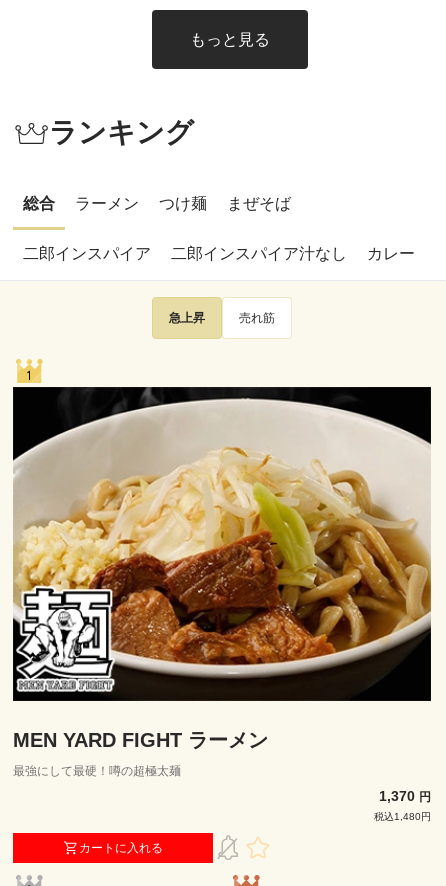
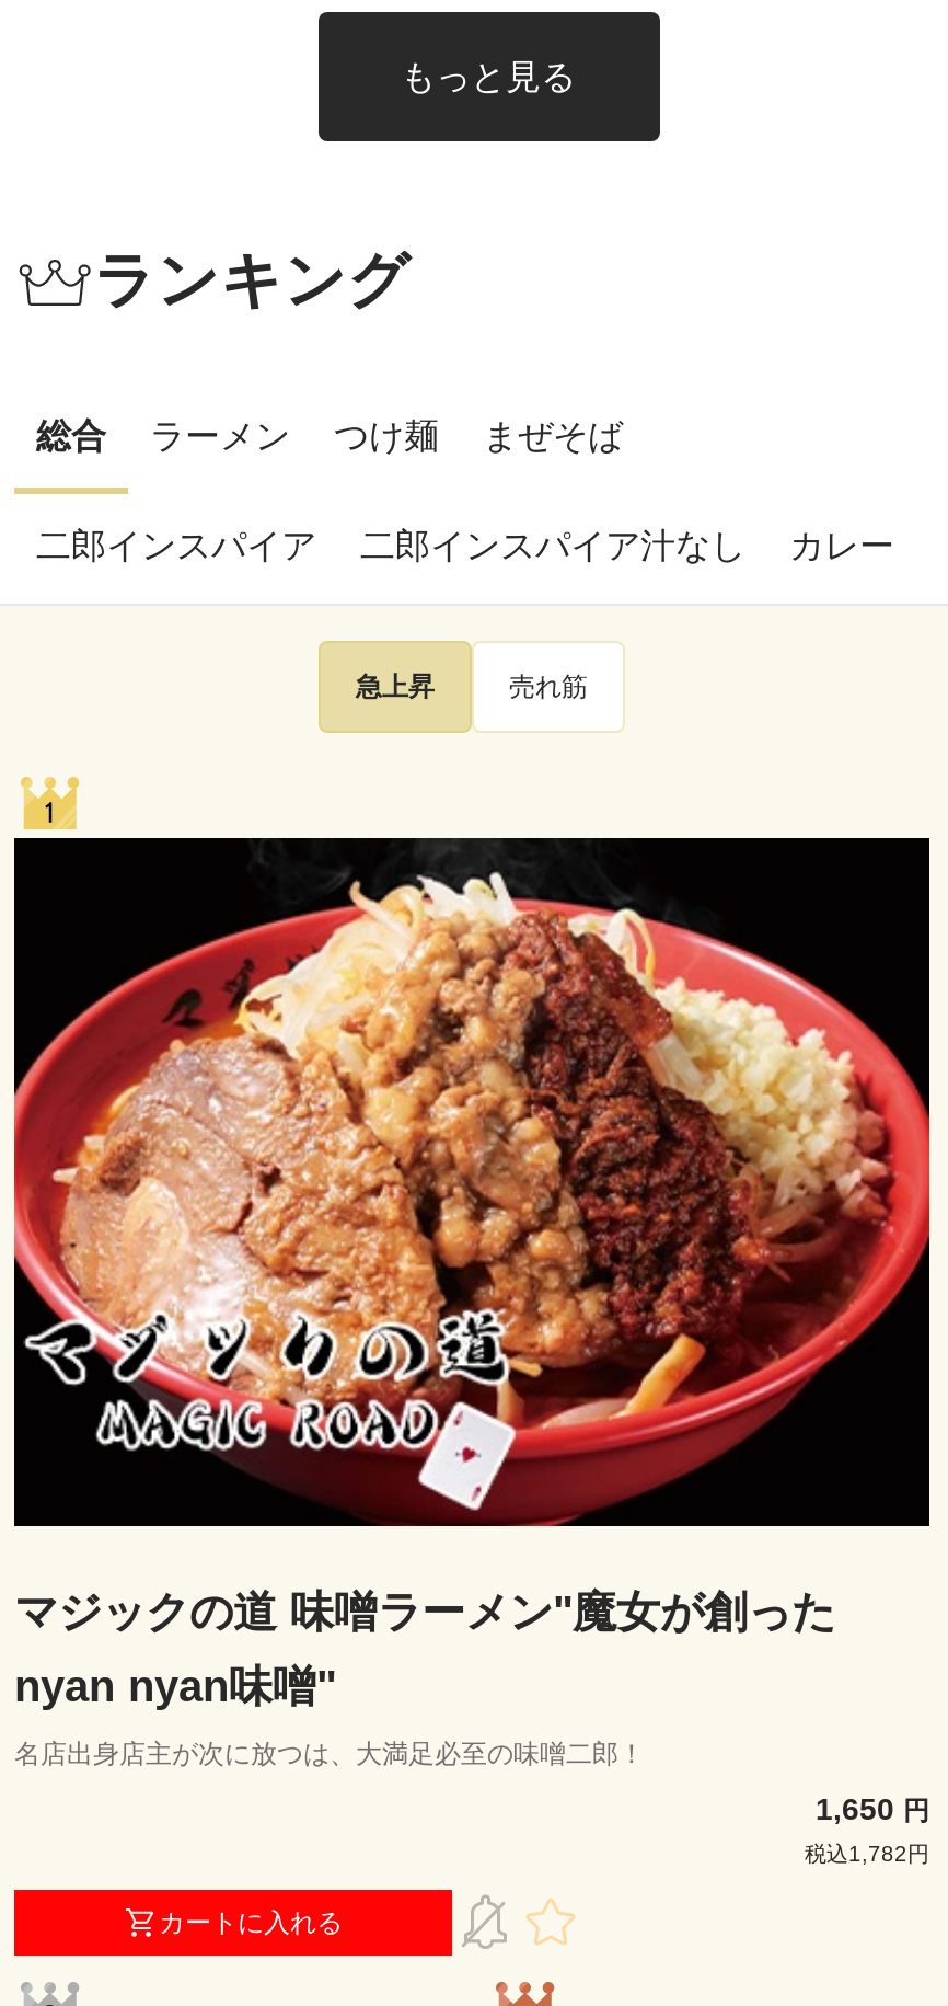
[13,387,432,688] [image] -> [12,840,932,1526] [image]
[13,729,431,822] MEN YARD FIGHT ラーメン | 最強にして最硬！噂の超極太麺 | 1,370円 | 税込1,480円 -> [14,1587,929,1866] マジックの道 味噌ラーメン"魔女が創った | nyan nyan味噌" | 名店出身店主が次に放つは、大満足必至の味噌二郎！ | 1,650円 | 税込1,782円

